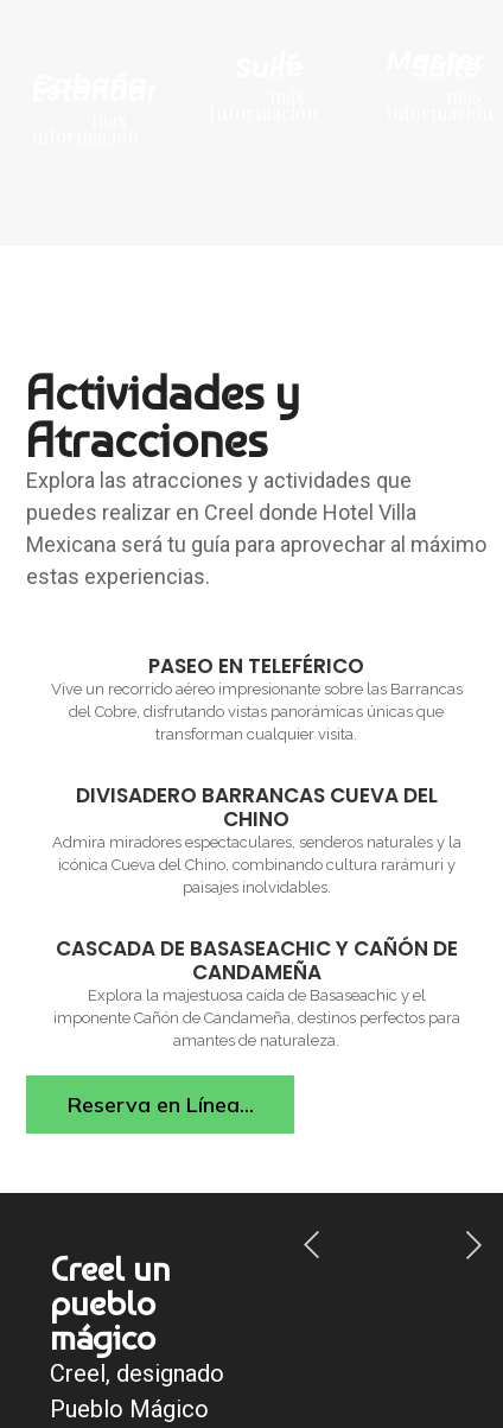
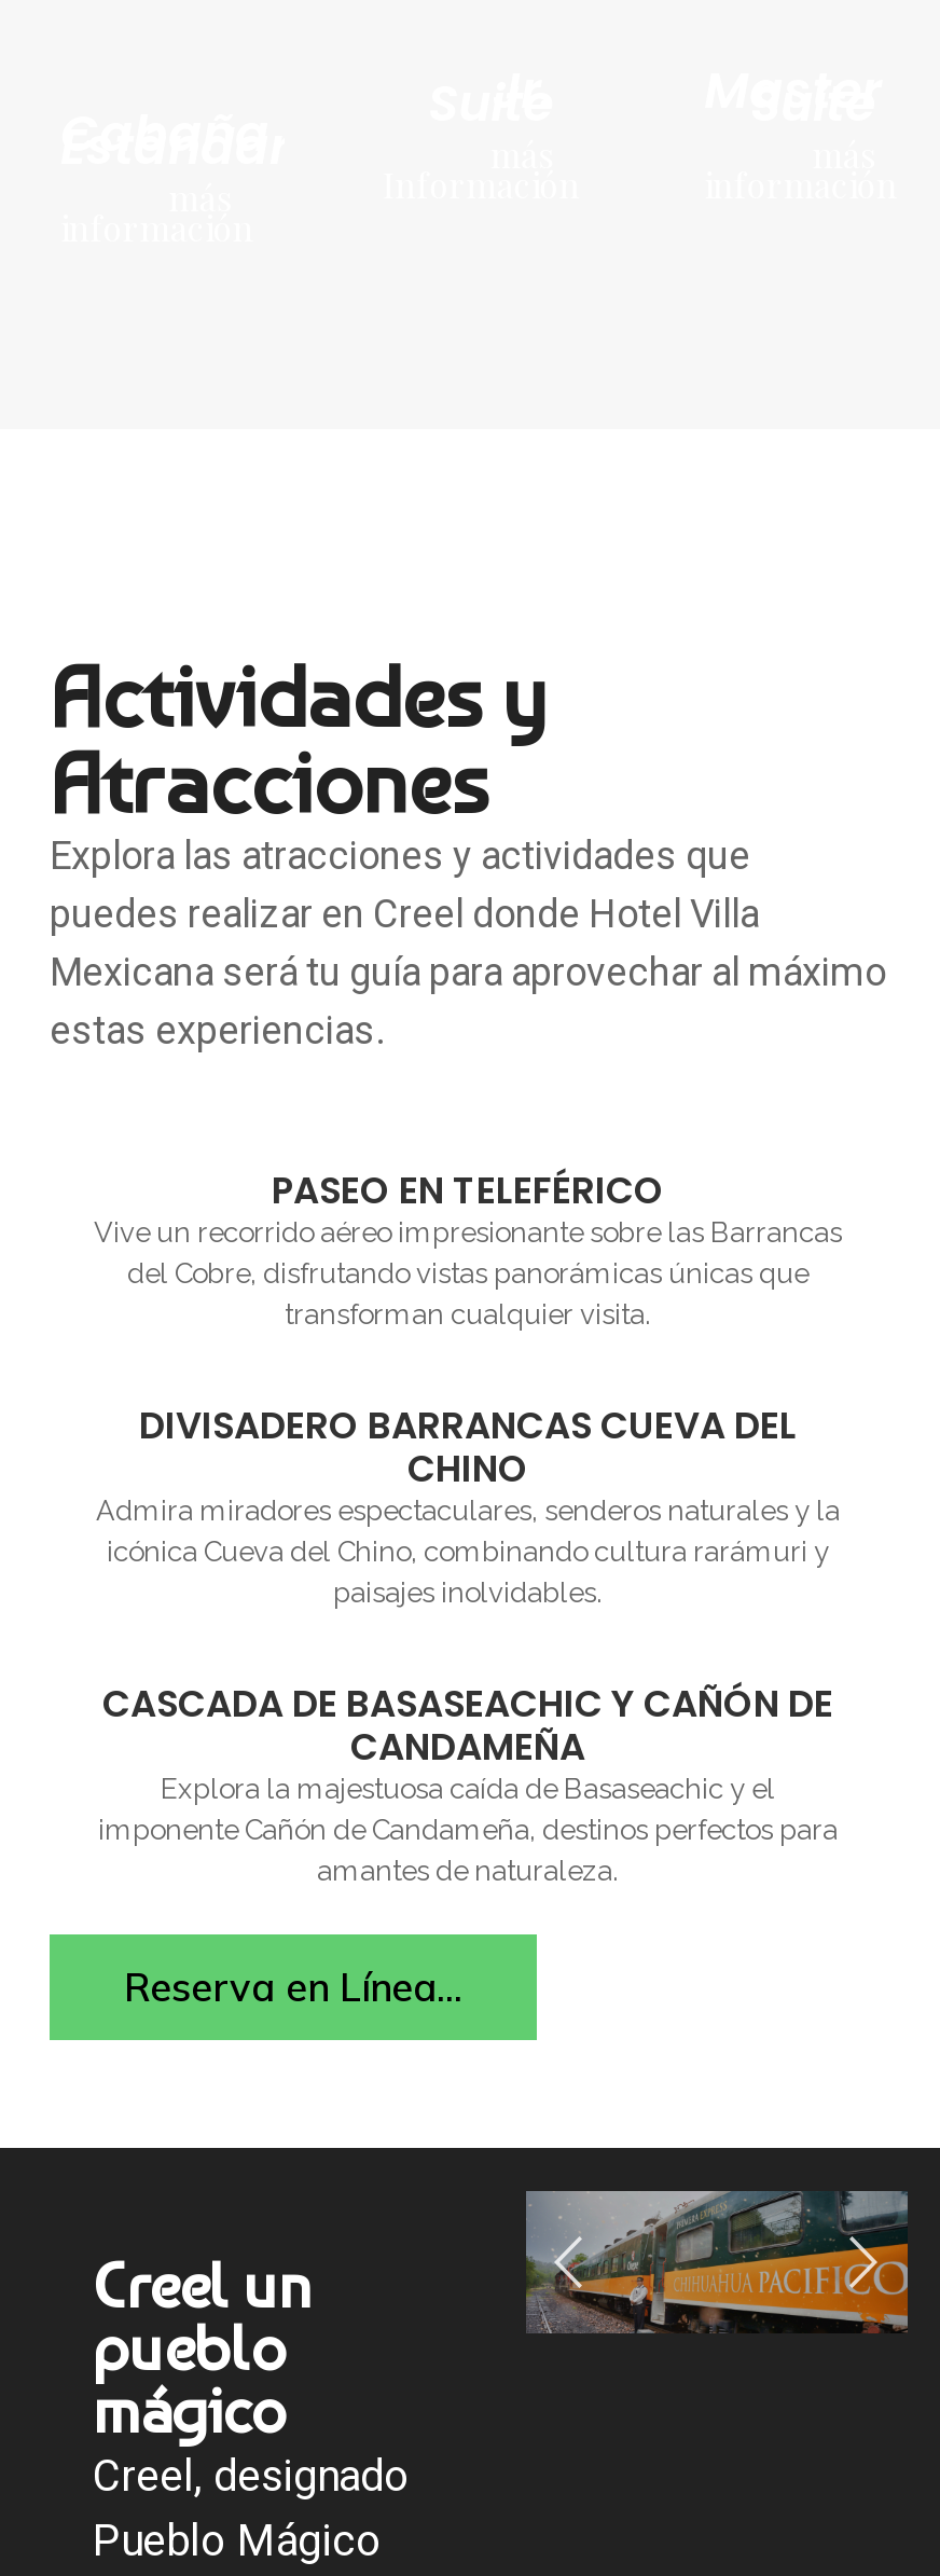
none -> [524,2190,910,2334] [image]

